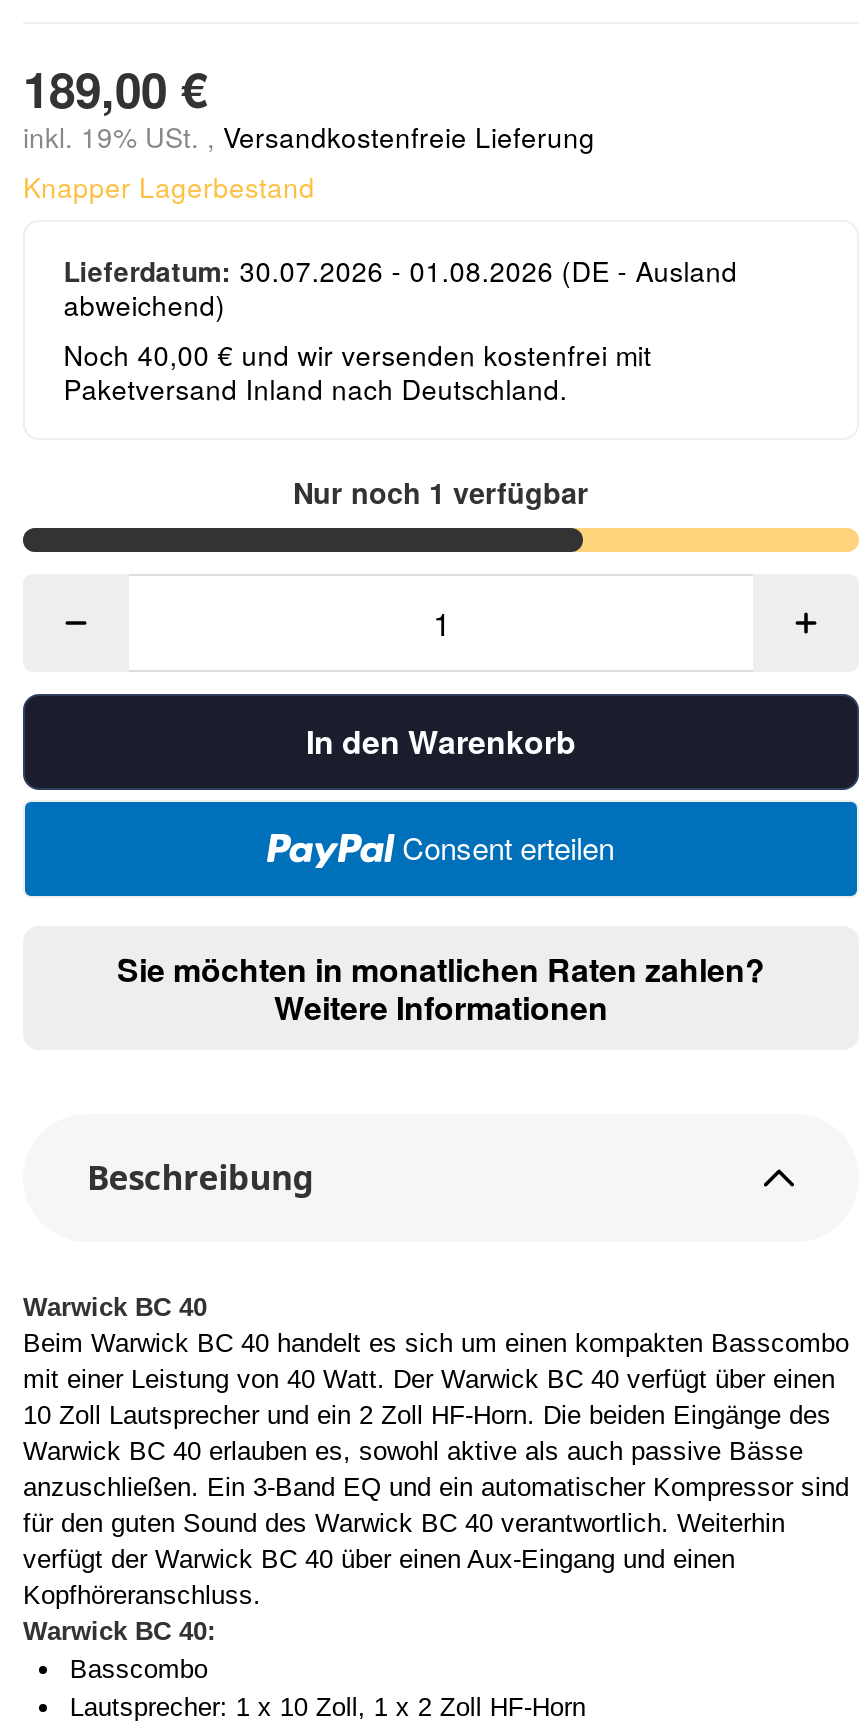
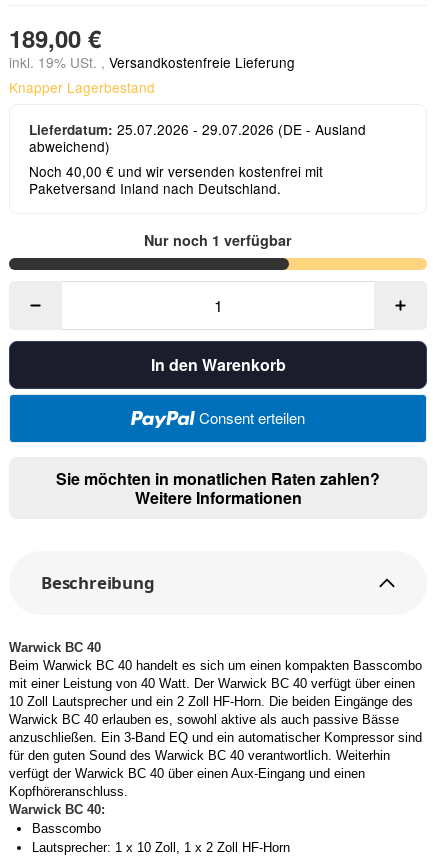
[63,249,737,289] Lieferdatum: 30.07.2026 - 01.08.2026 (DE - Ausland -> [29,119,366,139] Lieferdatum: 25.07.2026 - 29.07.2026 (DE - Ausland

